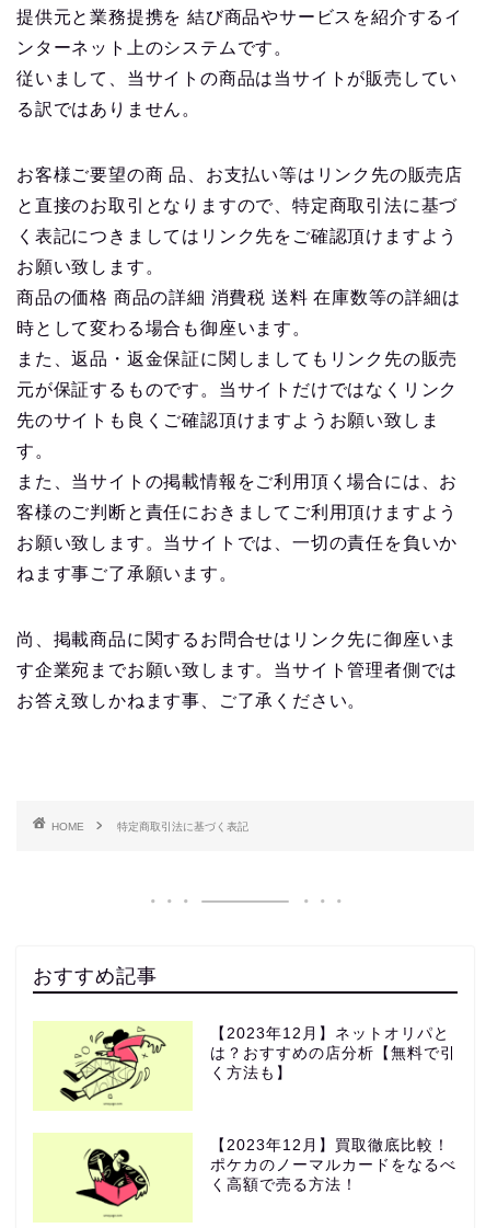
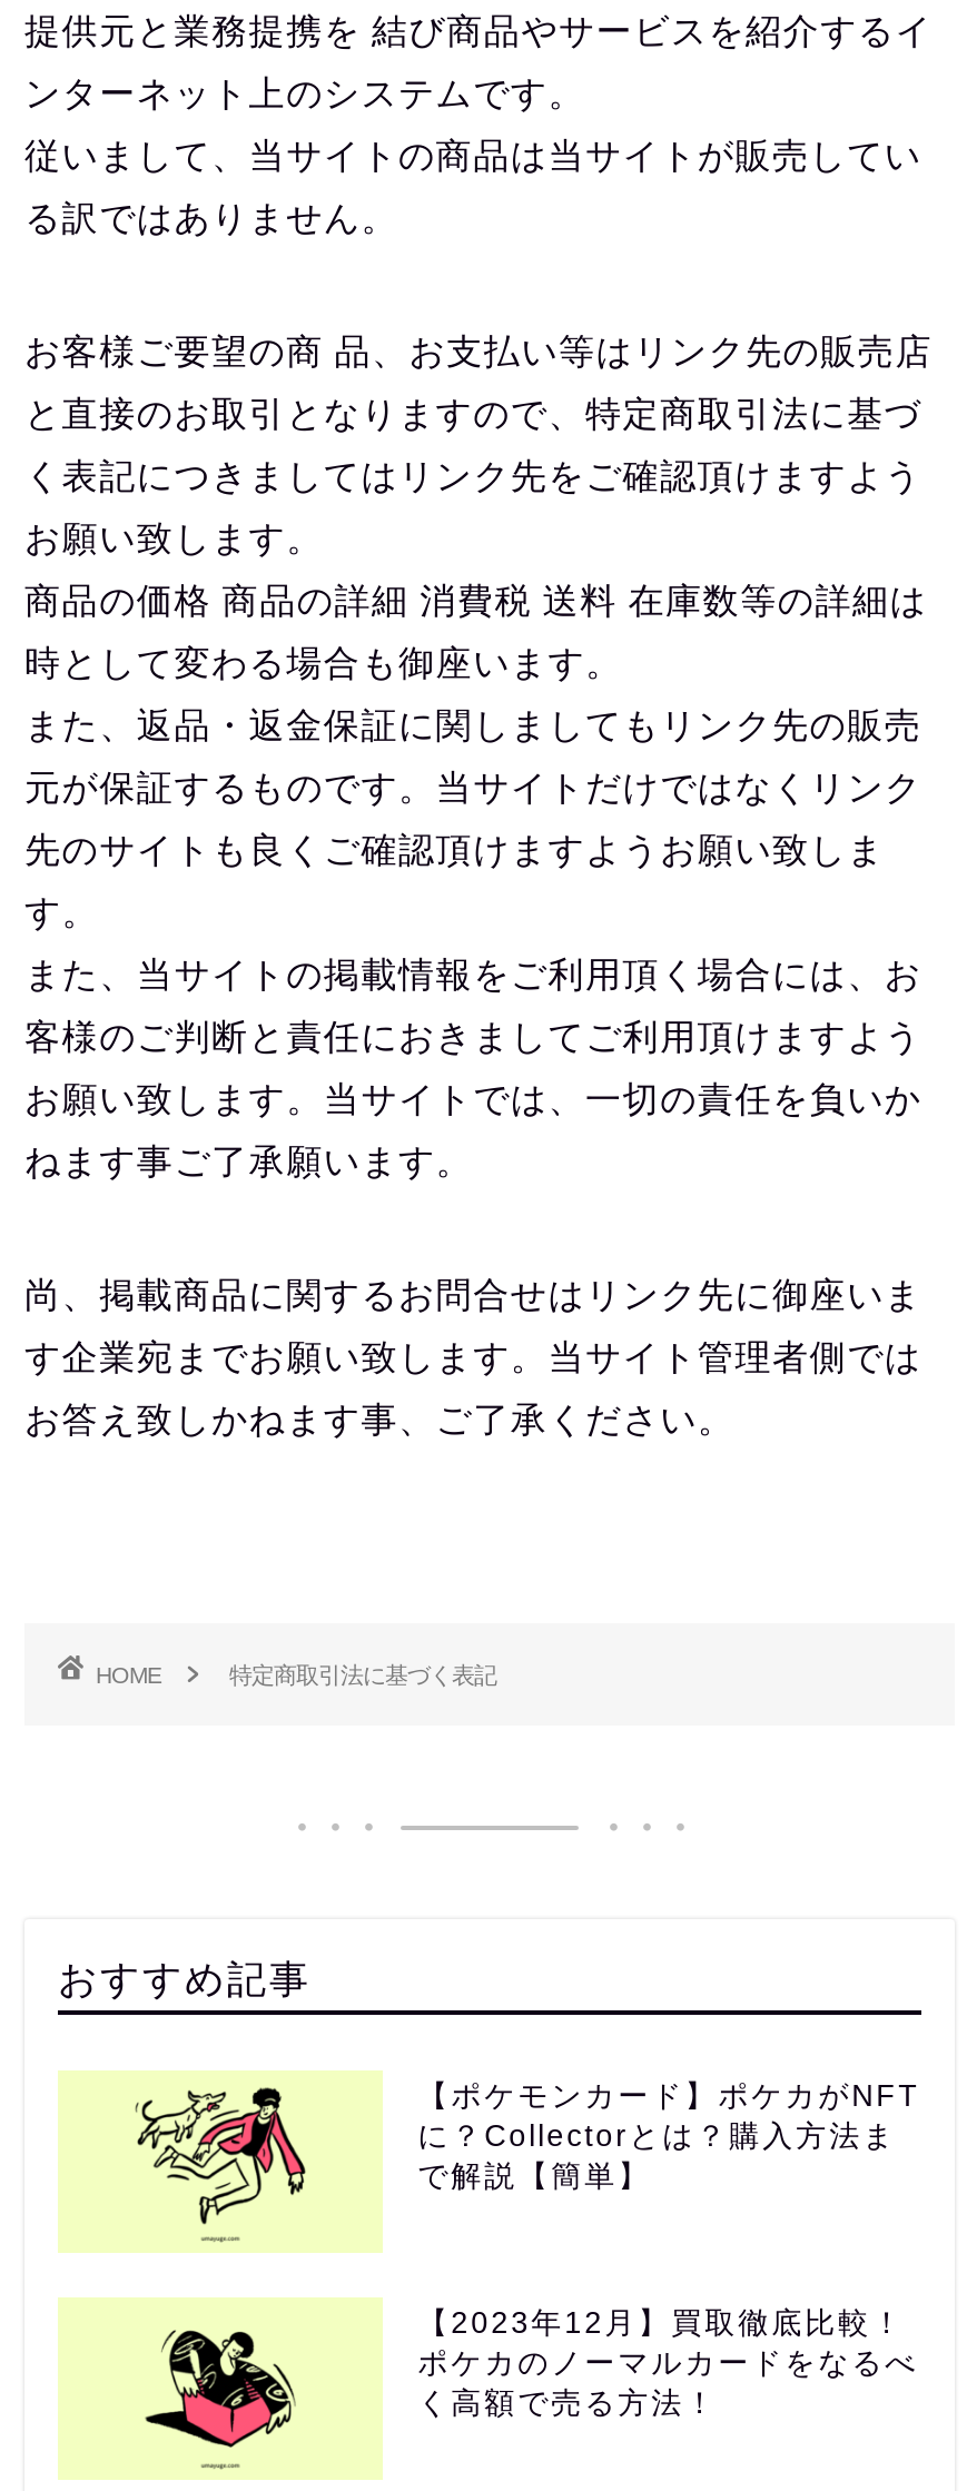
[59,1025,167,1103] [image] -> [114,2084,327,2233] [image]
[210,1025,456,1081] 【2023年12月】ネットオリパと | は？おすすめの店分析【無料で引 | く方法も】 -> [418,2079,921,2193] 【ポケモンカード】ポケカがNFT | に？Collectorとは？購入方法ま | で解説【簡単】

